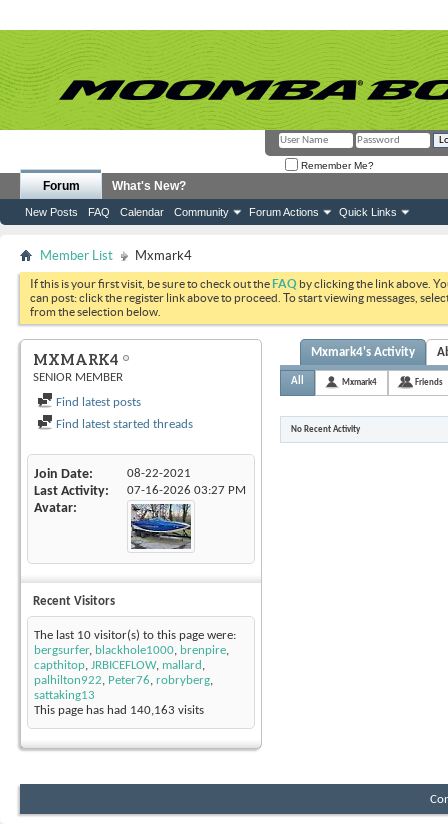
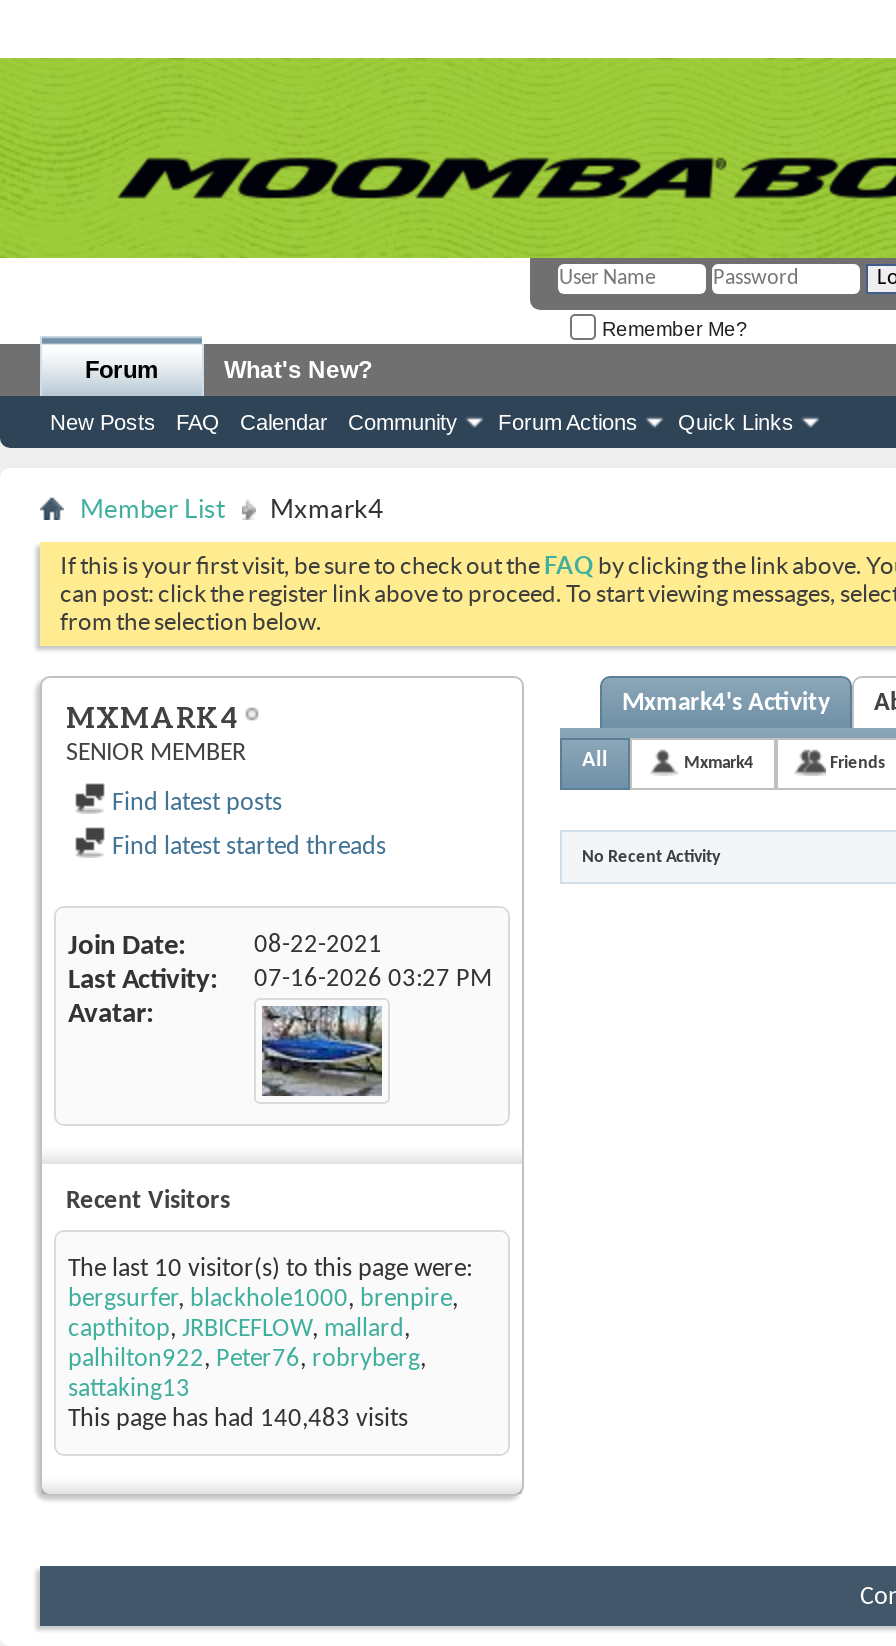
[34,704,204,717] This page has had 140,163 visits -> [68,1407,408,1433] This page has had 140,483 visits

